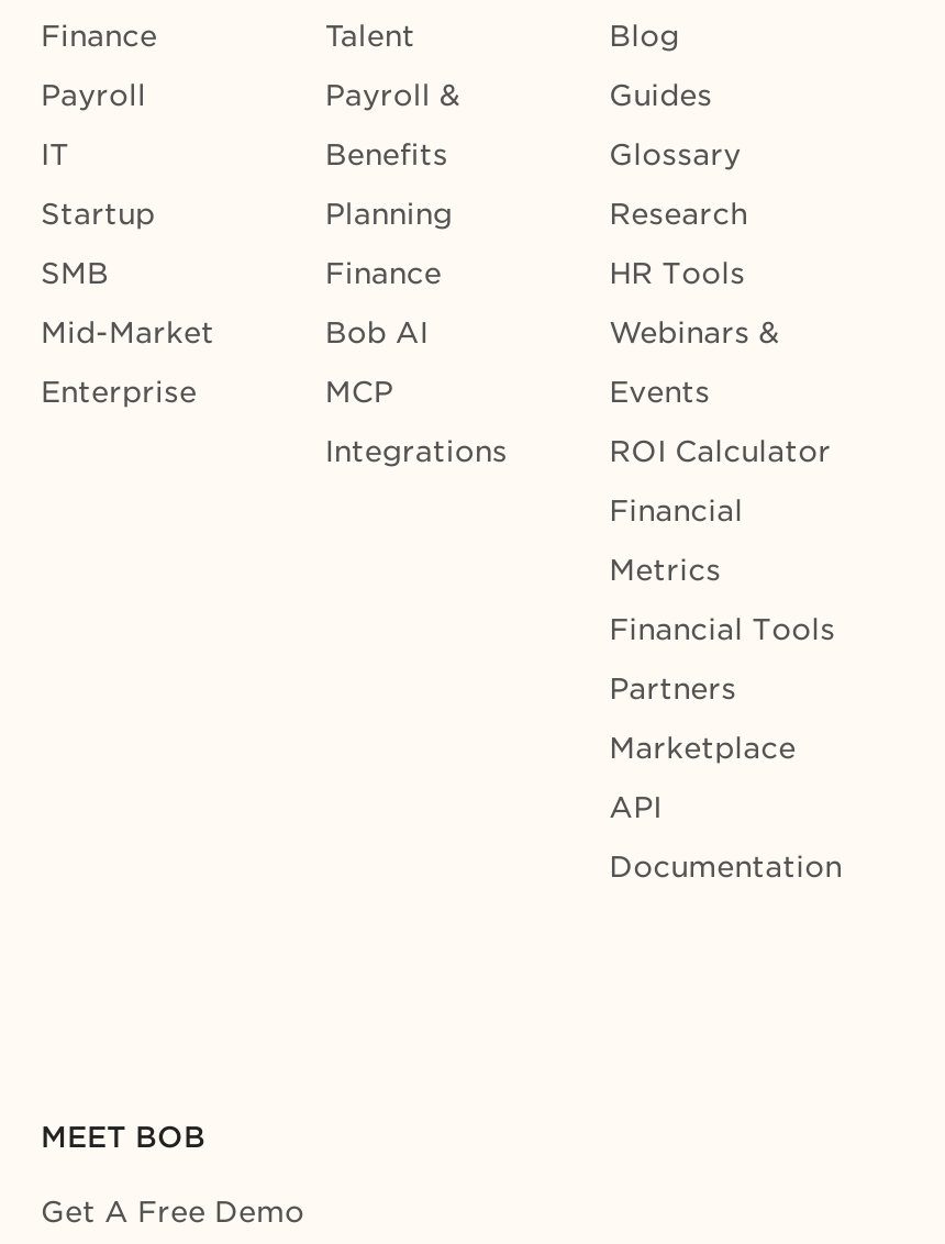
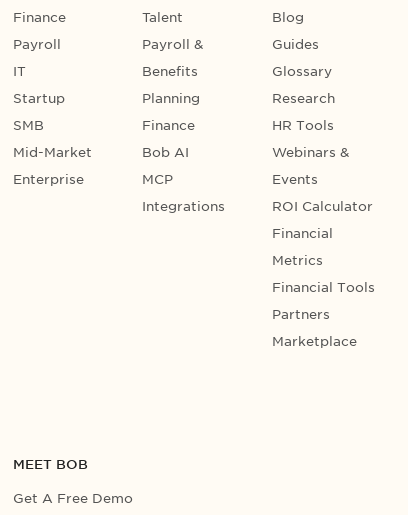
[609,790,842,883] API | Documentation -> none

